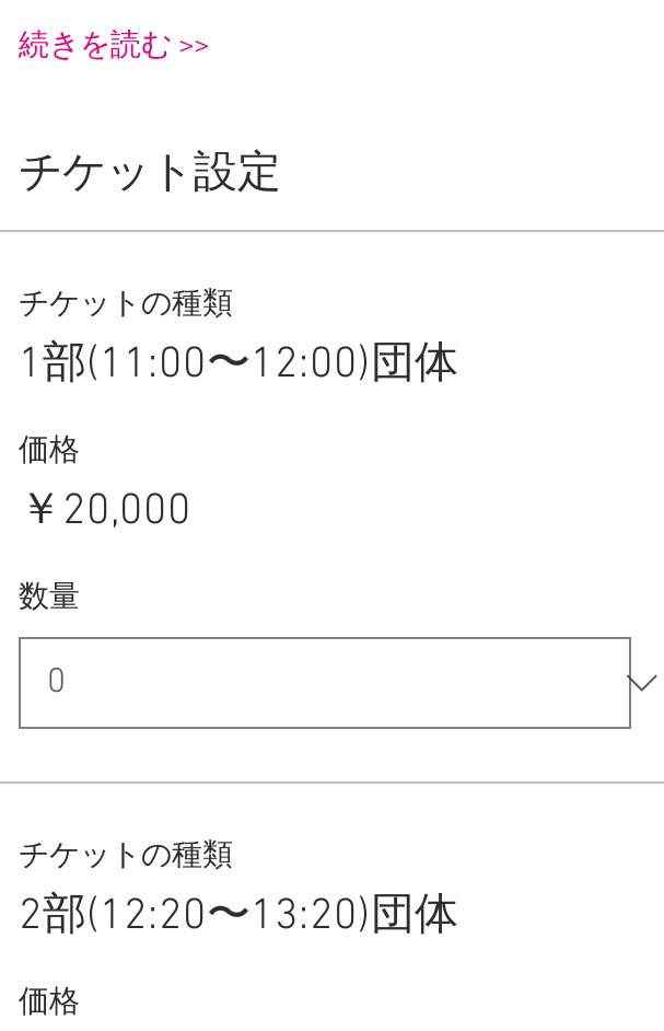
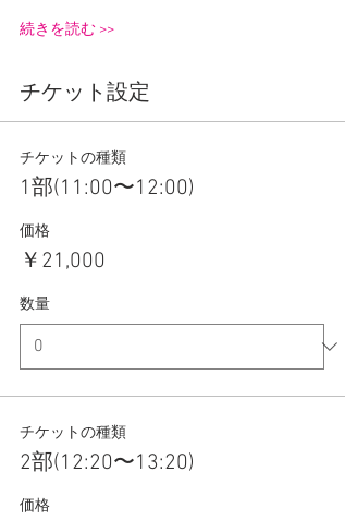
[19,339,458,392] 1部(11:00〜12:00)団体 -> [20,176,195,202] 1部(11:00〜12:00)
[19,486,191,538] ￥20,000 -> [20,249,106,275] ￥21,000
[19,891,458,943] 2部(12:20〜13:20)団体 -> [20,450,195,476] 2部(12:20〜13:20)

